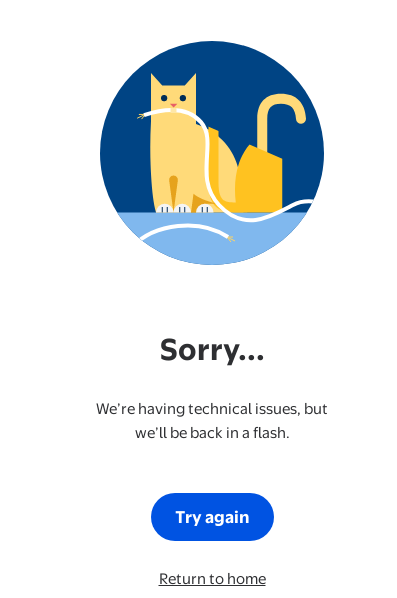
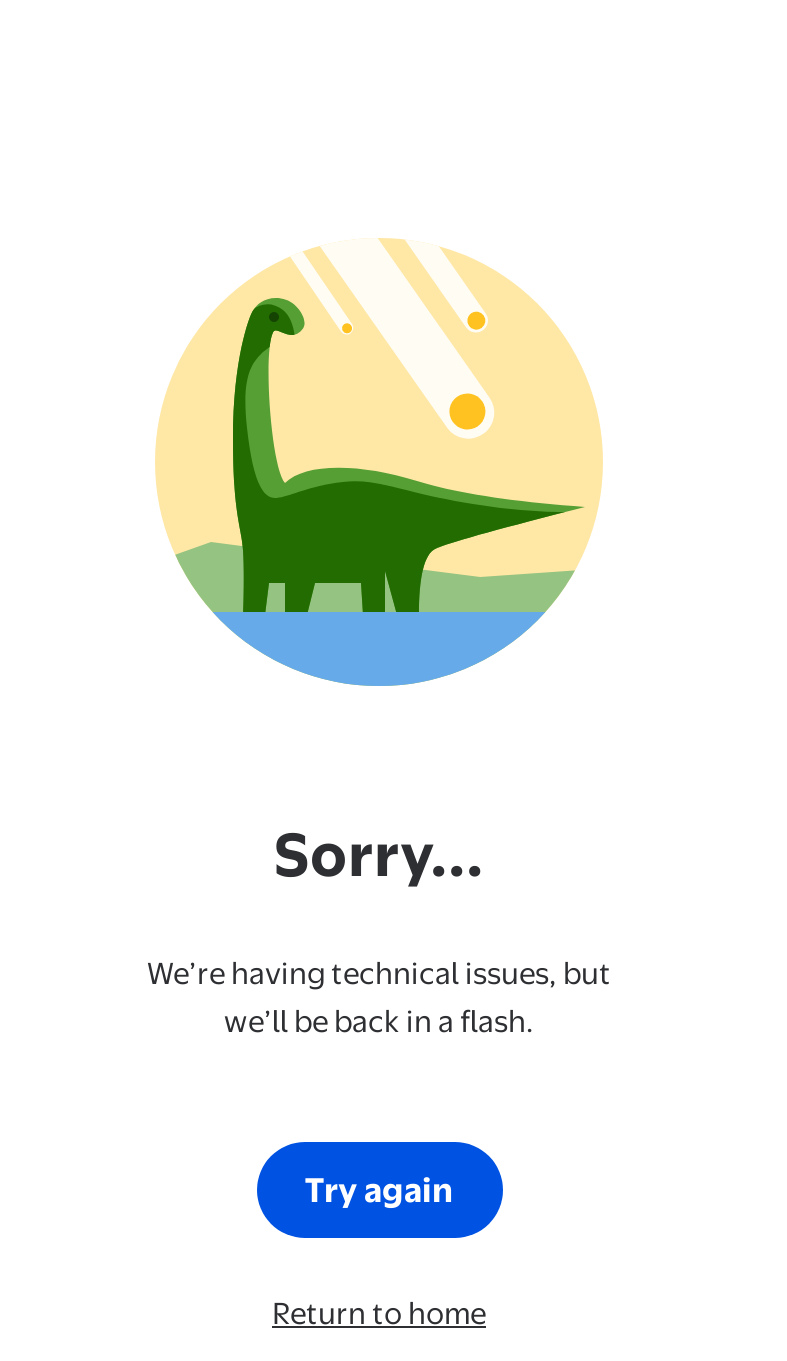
[99,40,325,243] [image] -> [155,238,603,640] [image]

